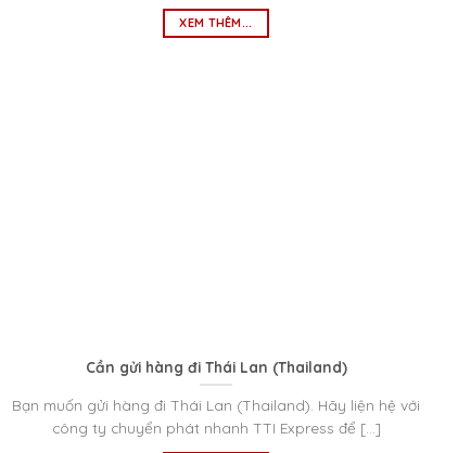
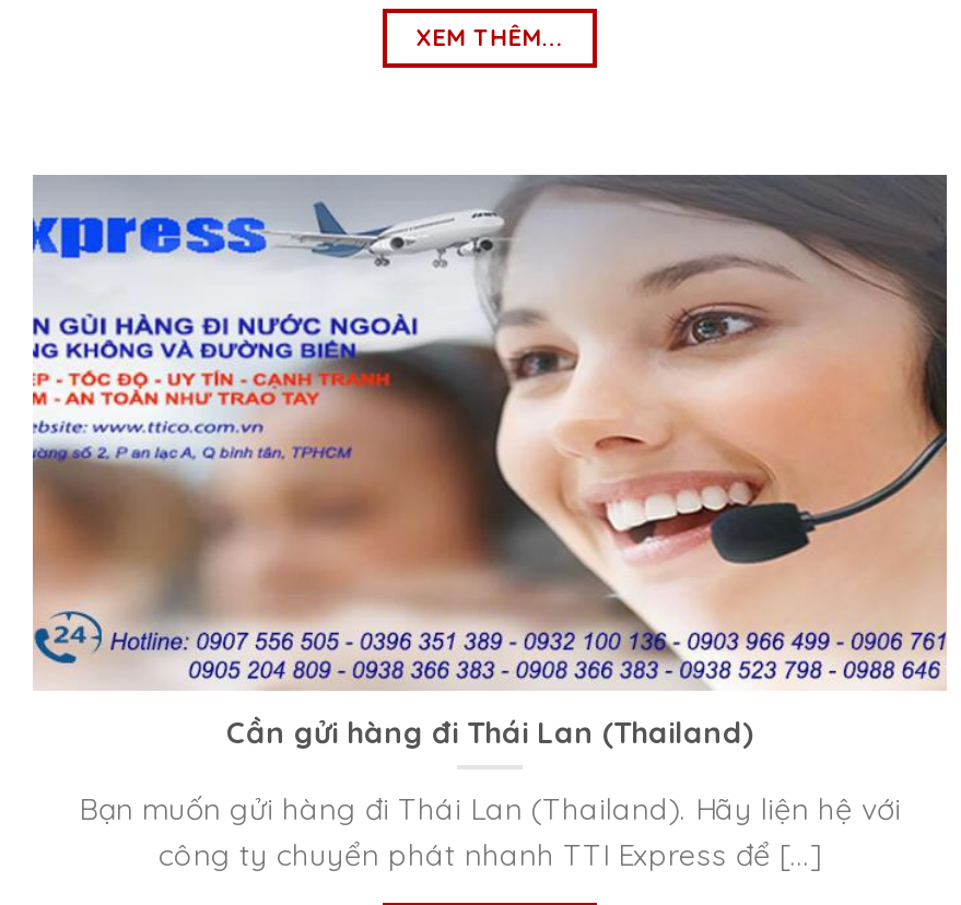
none -> [31,173,949,691] [image]

